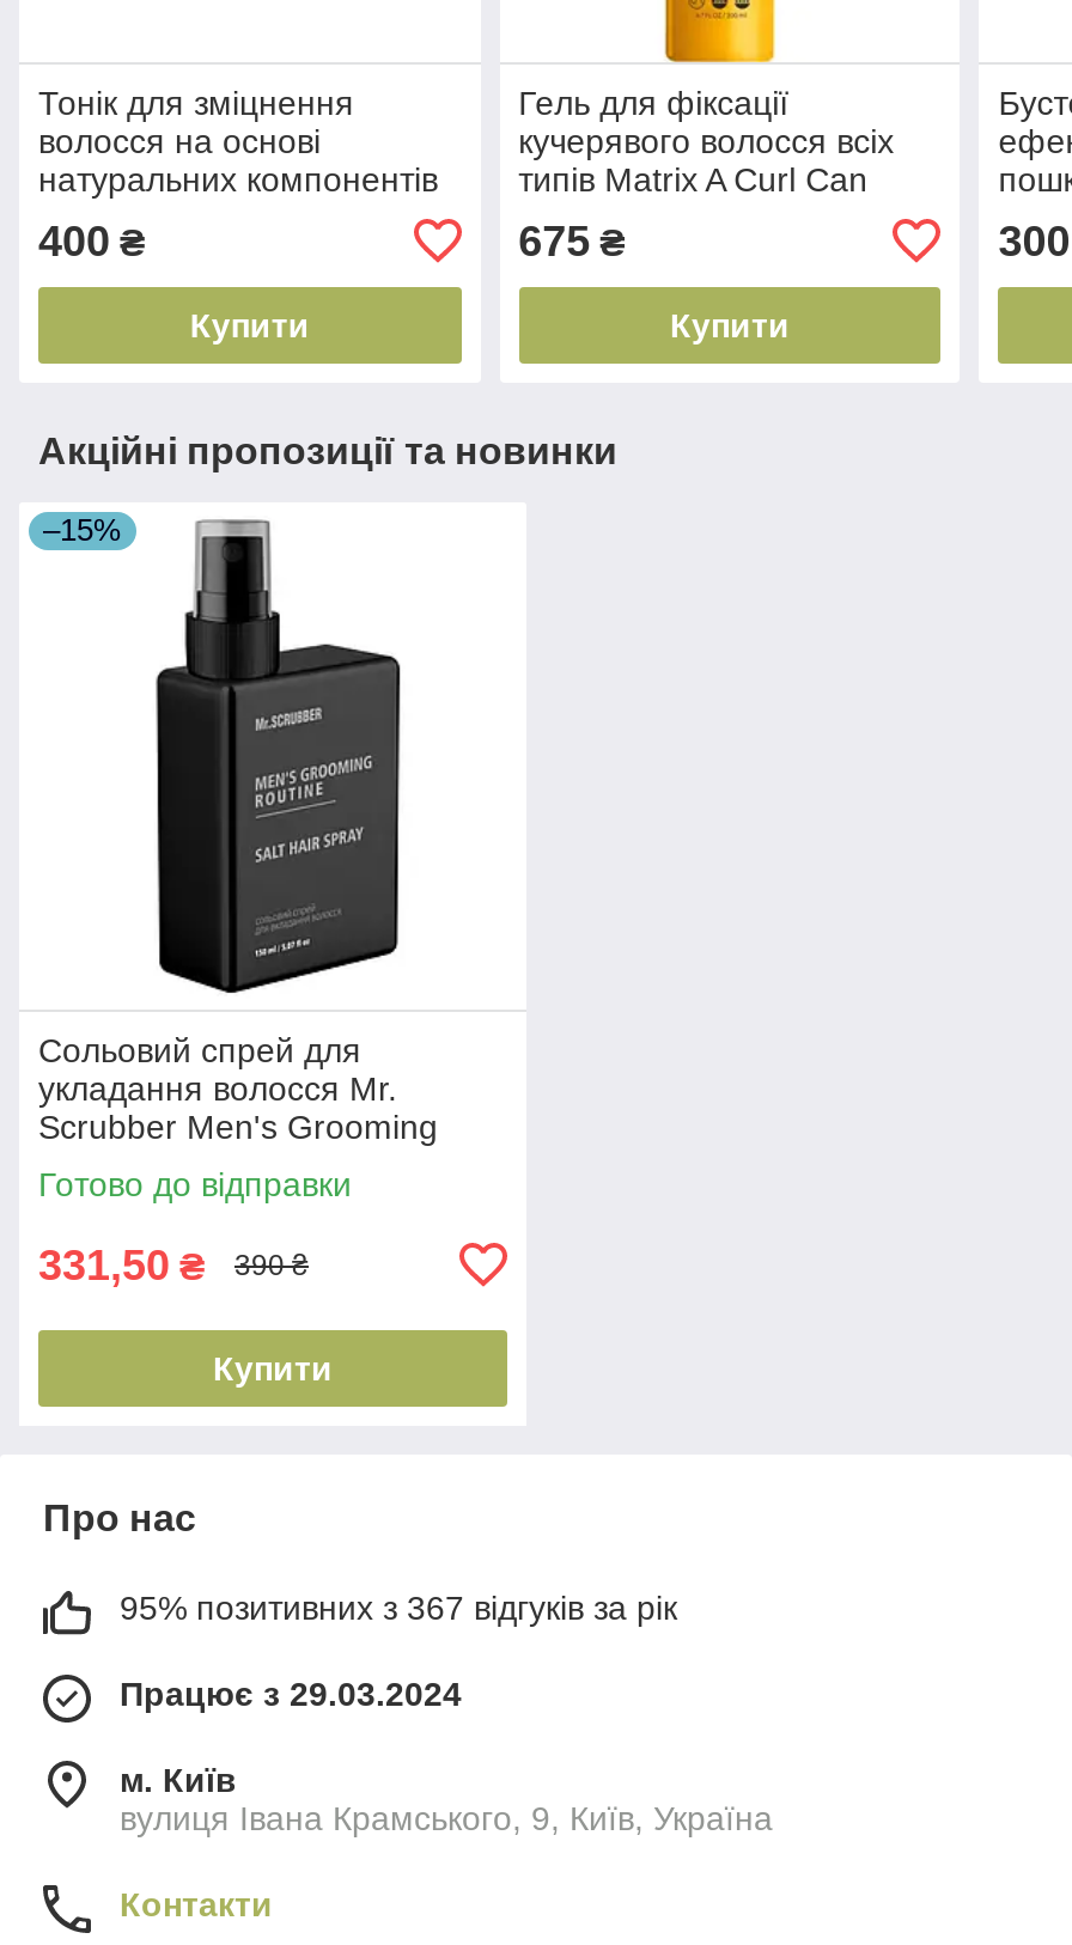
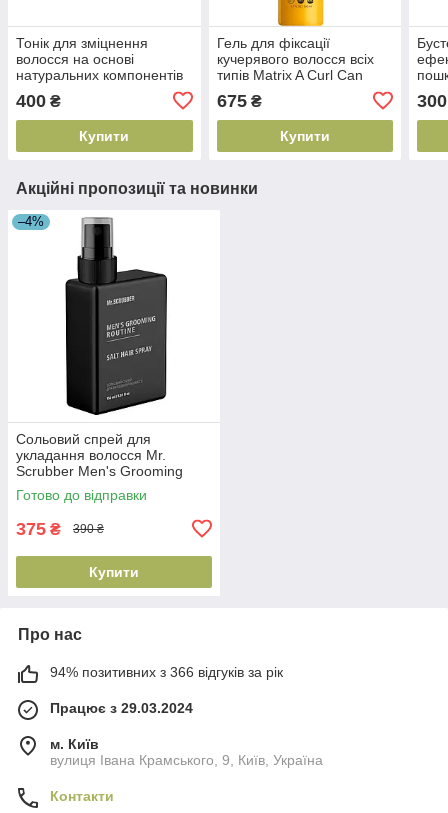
[43,511,122,547] –15% -> [18,214,44,229] –4%
[38,1241,206,1289] 331,50 ₴ -> [16,519,61,539] 375 ₴
[120,1588,677,1626] 95% позитивних з 367 відгуків за рік -> [50,664,283,680] 94% позитивних з 366 відгуків за рік

